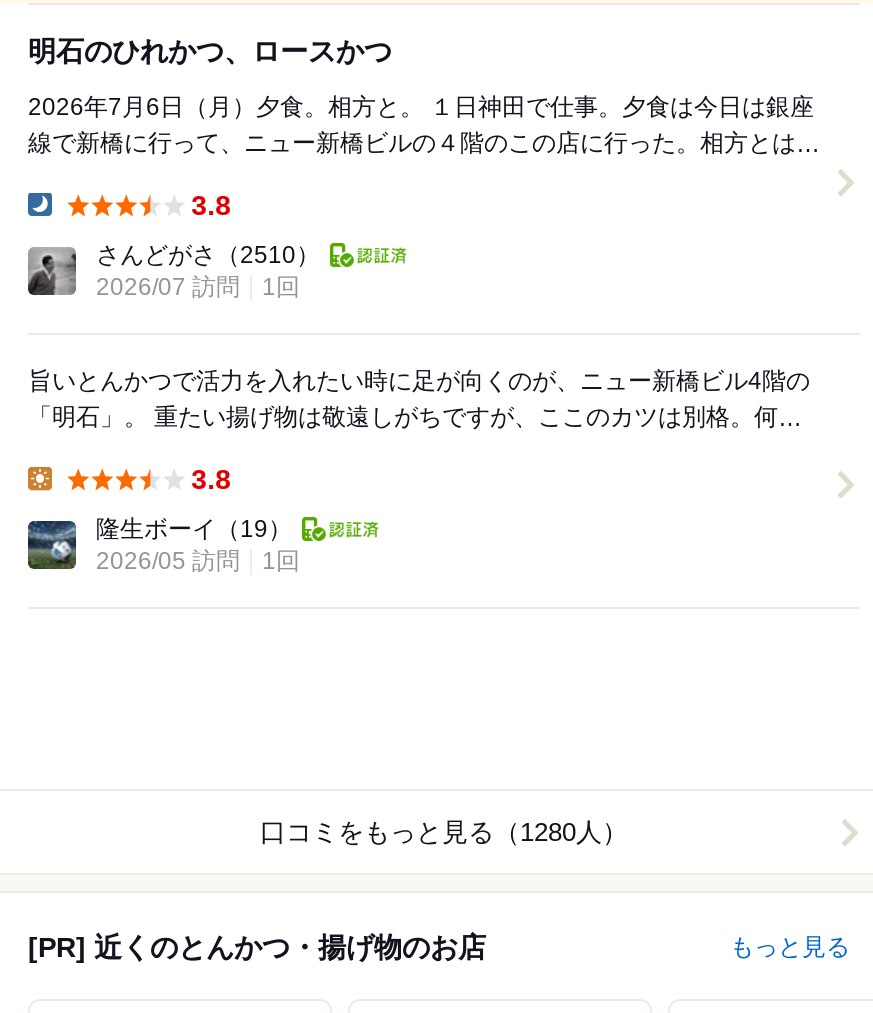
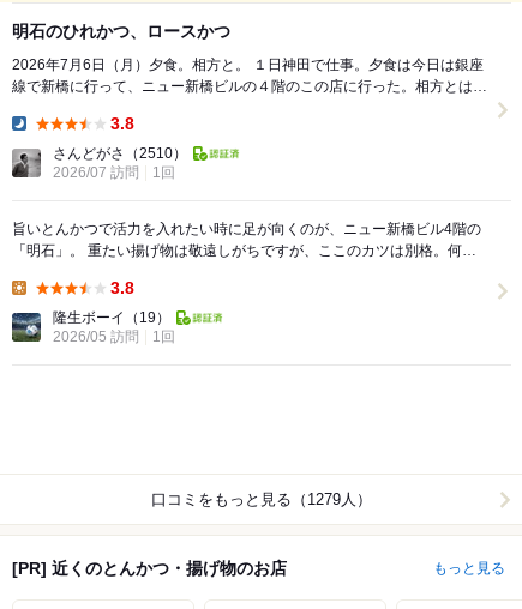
[260,818,628,848] 口コミをもっと見る（1280人） -> [151,491,372,509] 口コミをもっと見る（1279人）

